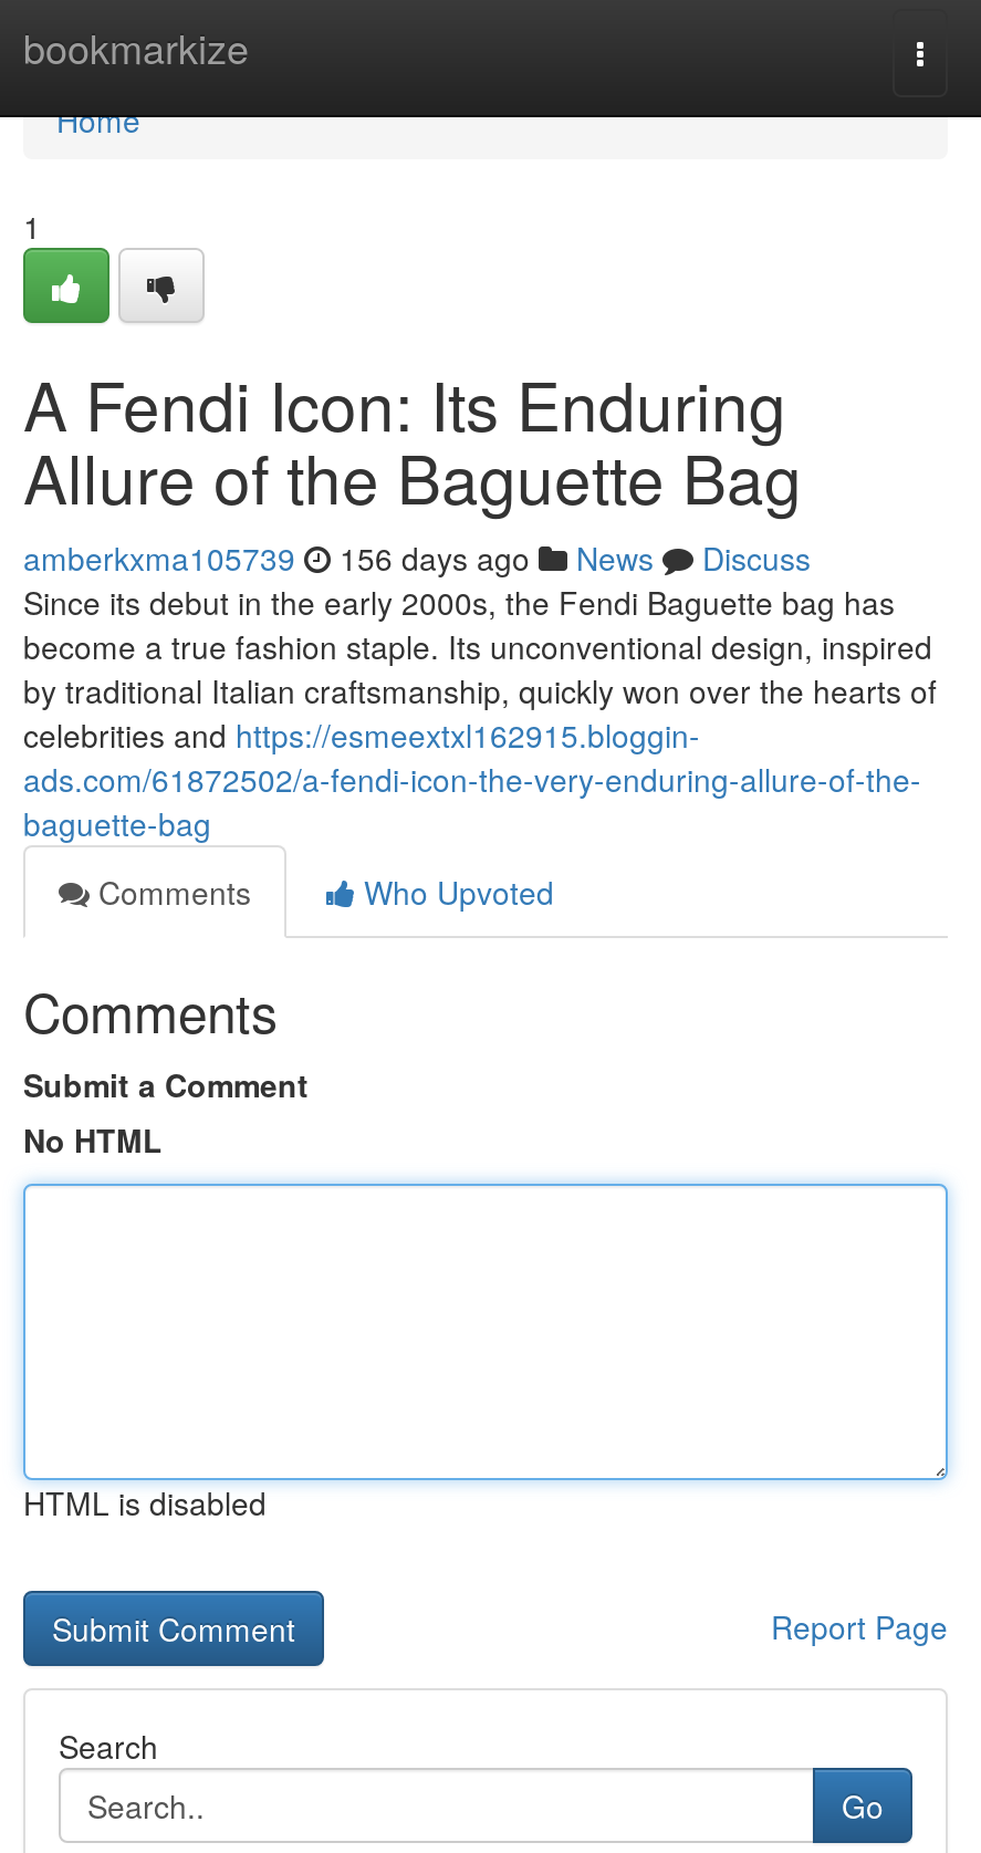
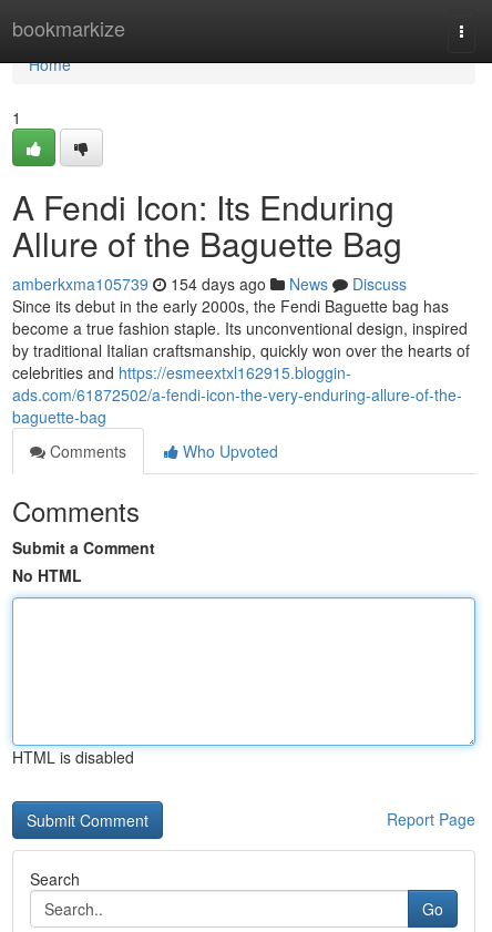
[23,535,811,580] amberkxma105739 156 days ago News Discuss -> [12,273,407,295] amberkxma105739 154 days ago News Discuss

